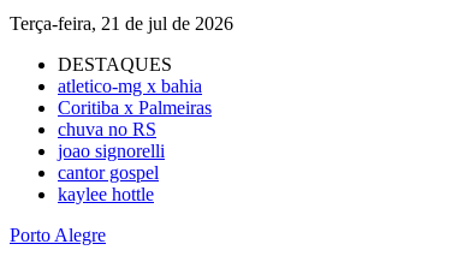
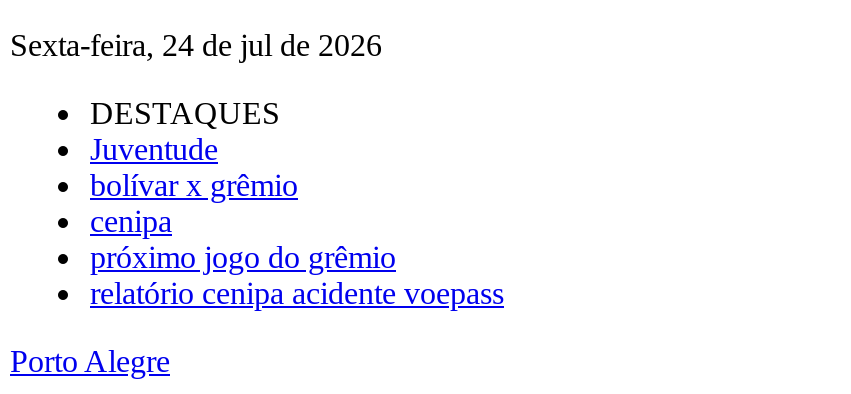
[10,13,233,34] Terça-feira, 21 de jul de 2026 -> [10,28,382,62] Sexta-feira, 24 de jul de 2026
[58,76,212,204] atletico-mg x bahia | Coritiba x Palmeiras | chuva no RS | joao signorelli | cantor gospel | kaylee hottle -> [90,132,504,310] Juventude | bolívar x grêmio | cenipa | próximo jogo do grêmio | relatório cenipa acidente voepass

